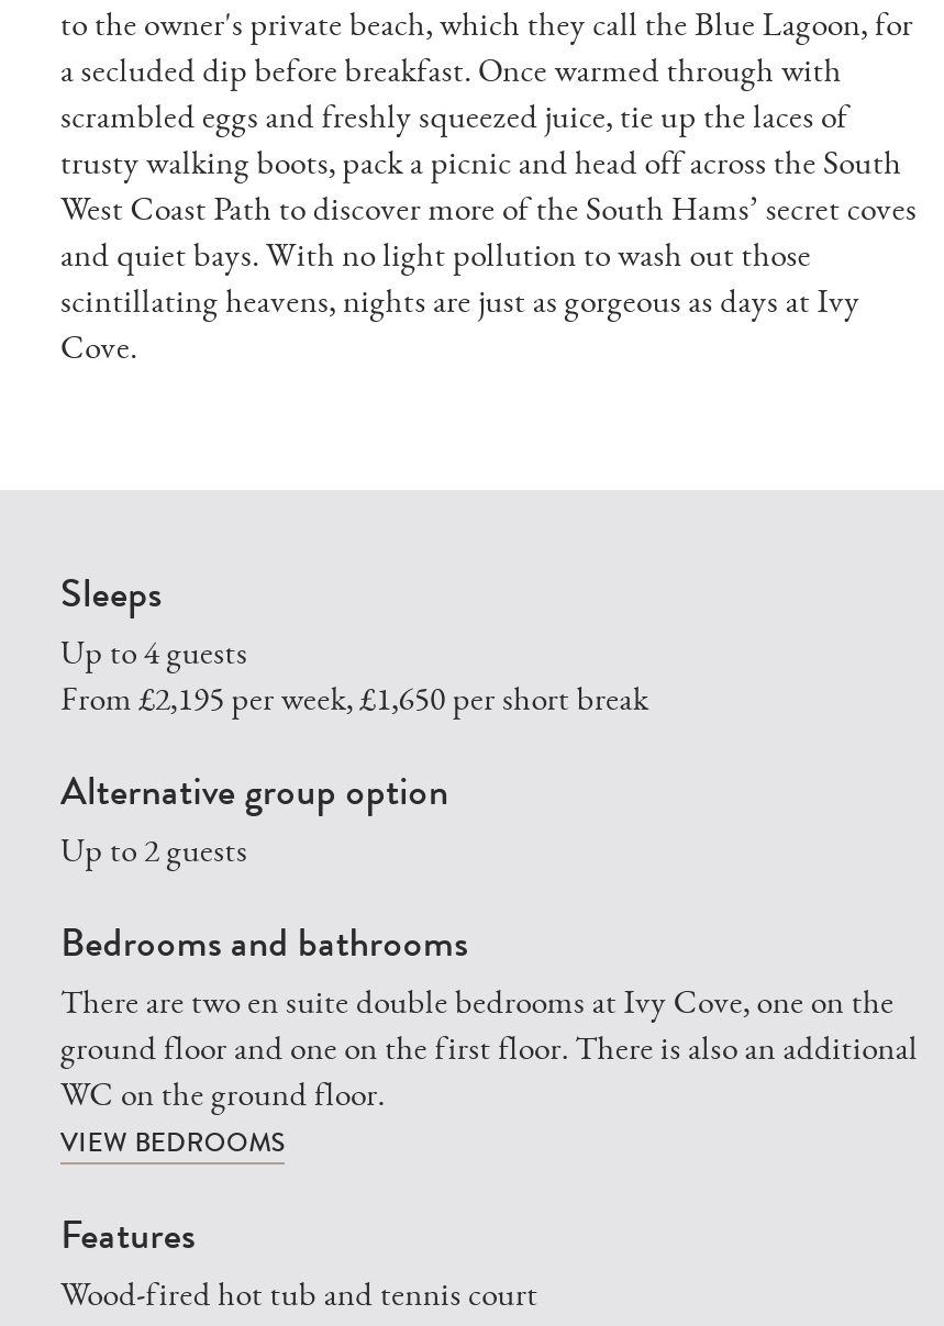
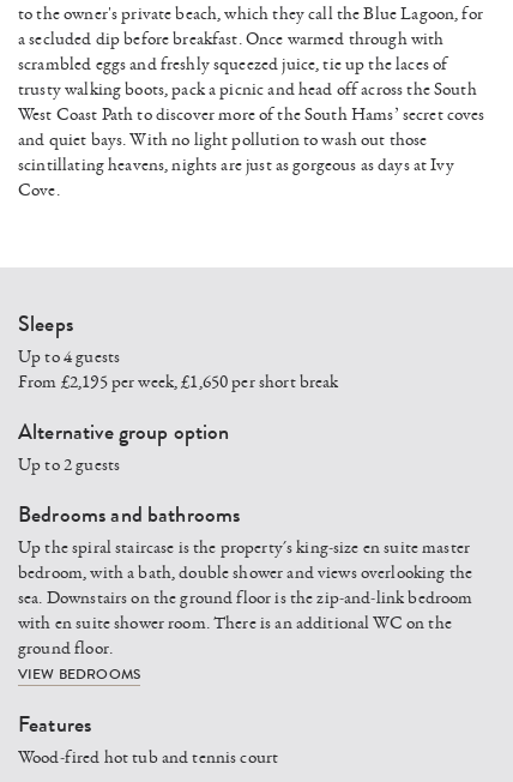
[60,987,918,1112] There are two en suite double bedrooms at Ivy Cove, one on the | ground floor and one on the first floor. There is also an additional | WC on the ground floor. -> [18,539,473,657] Up the spiral staircase is the property´s king-size en suite master | bedroom, with a bath, double shower and views overlooking the | sea. Downstairs on the ground floor is the zip-and-link bedroom | with en suite shower room. There is an additional WC on the | ground floor.

